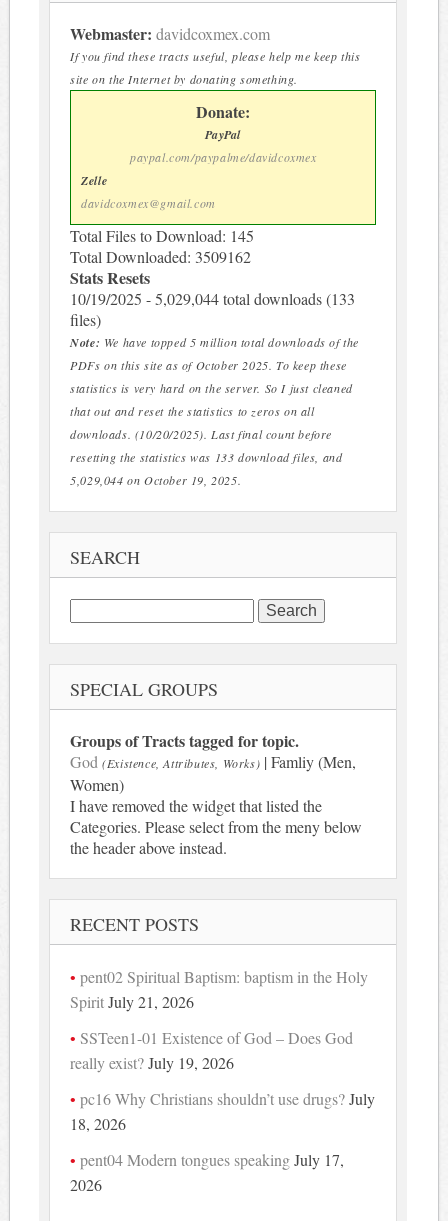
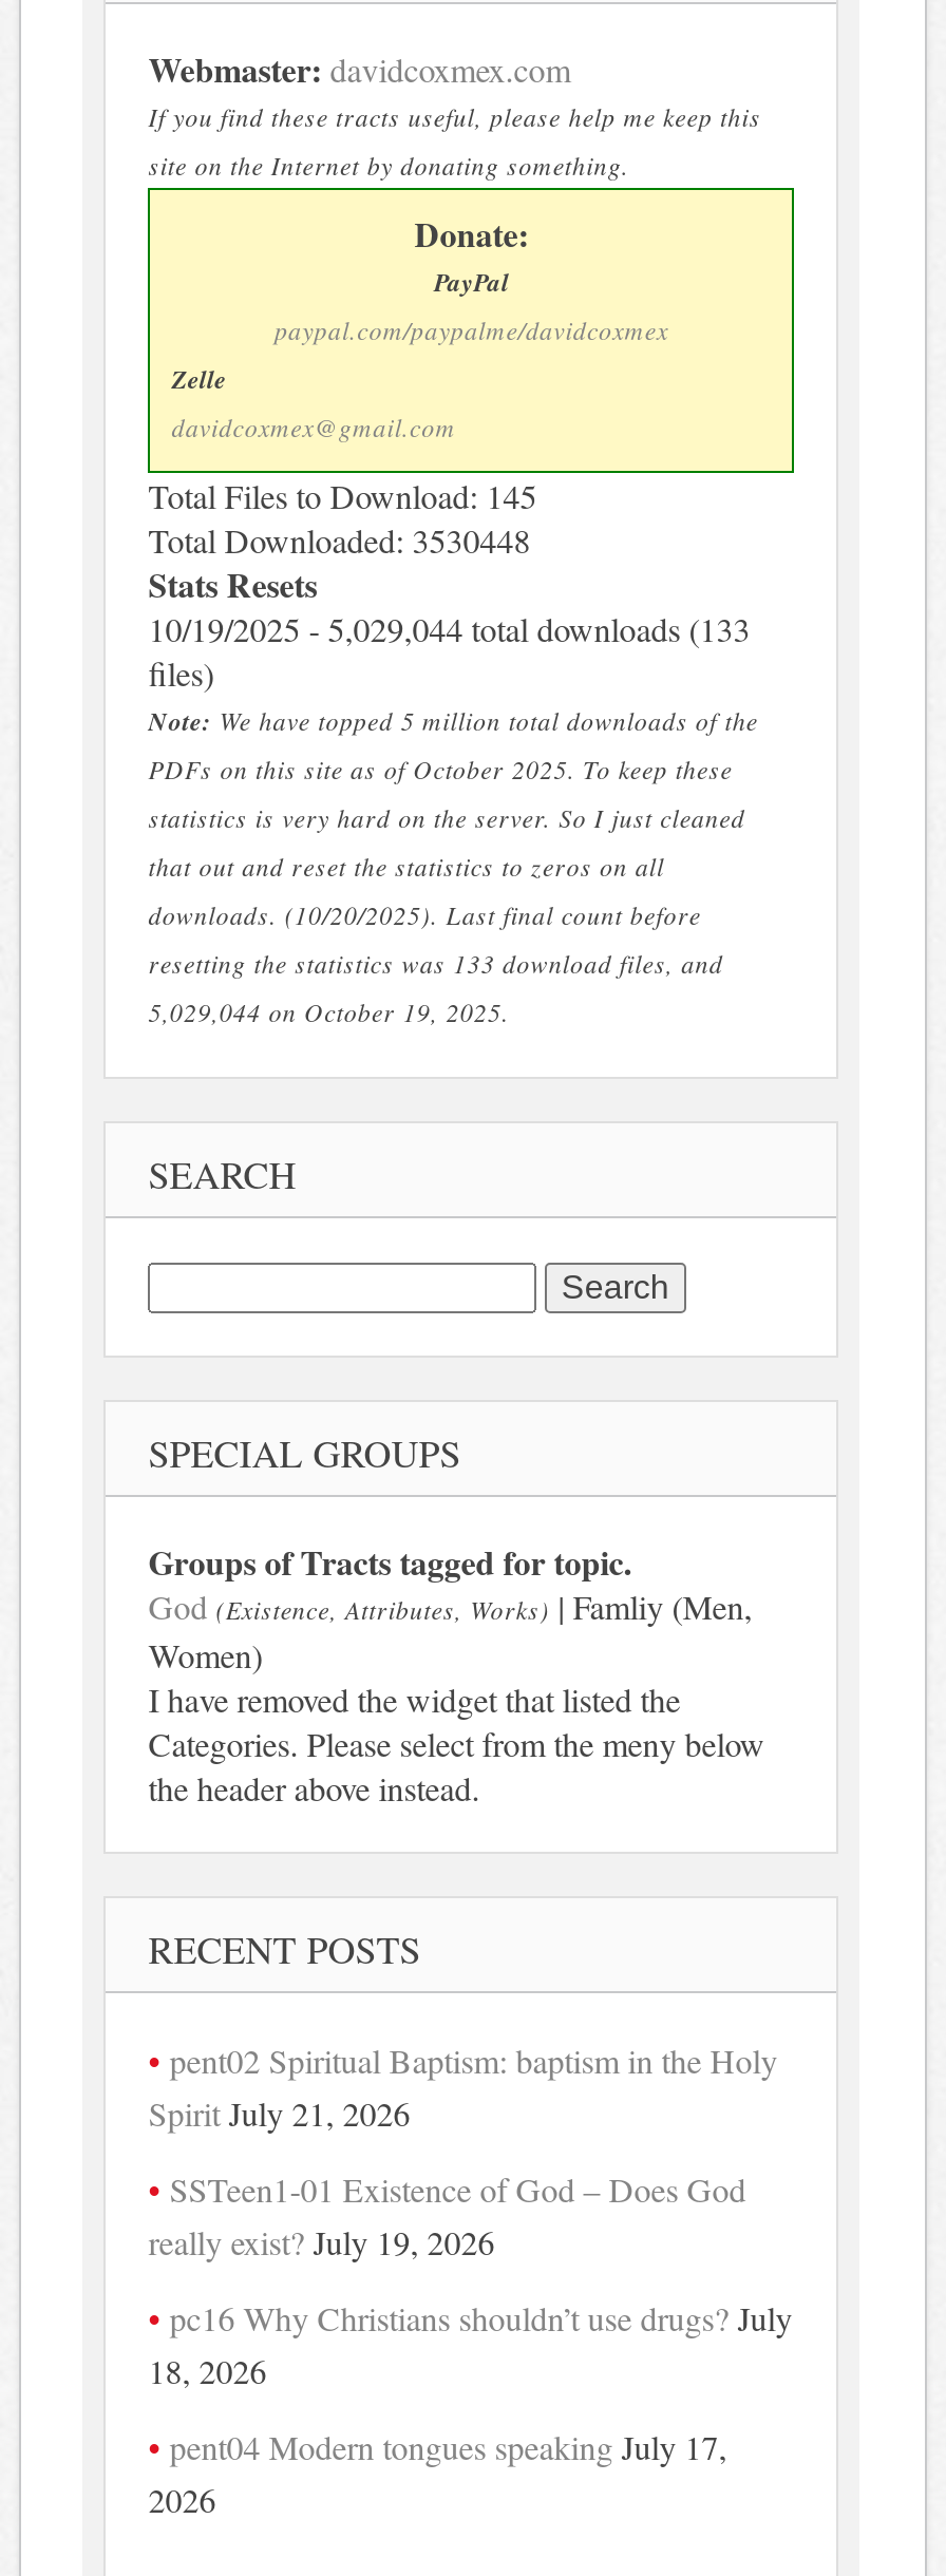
[70,246,251,267] Total Downloaded: 3509162 -> [148,517,530,562] Total Downloaded: 3530448

